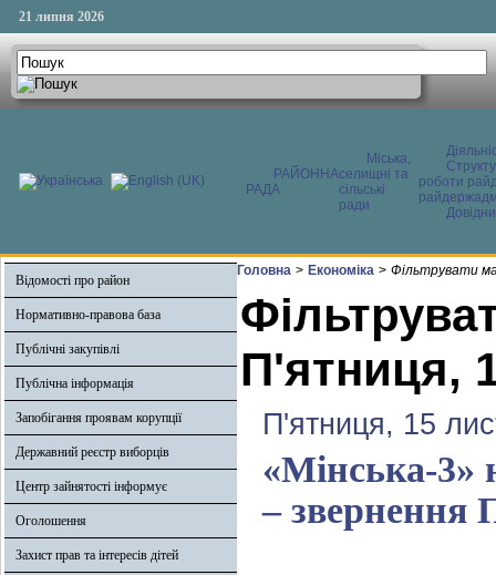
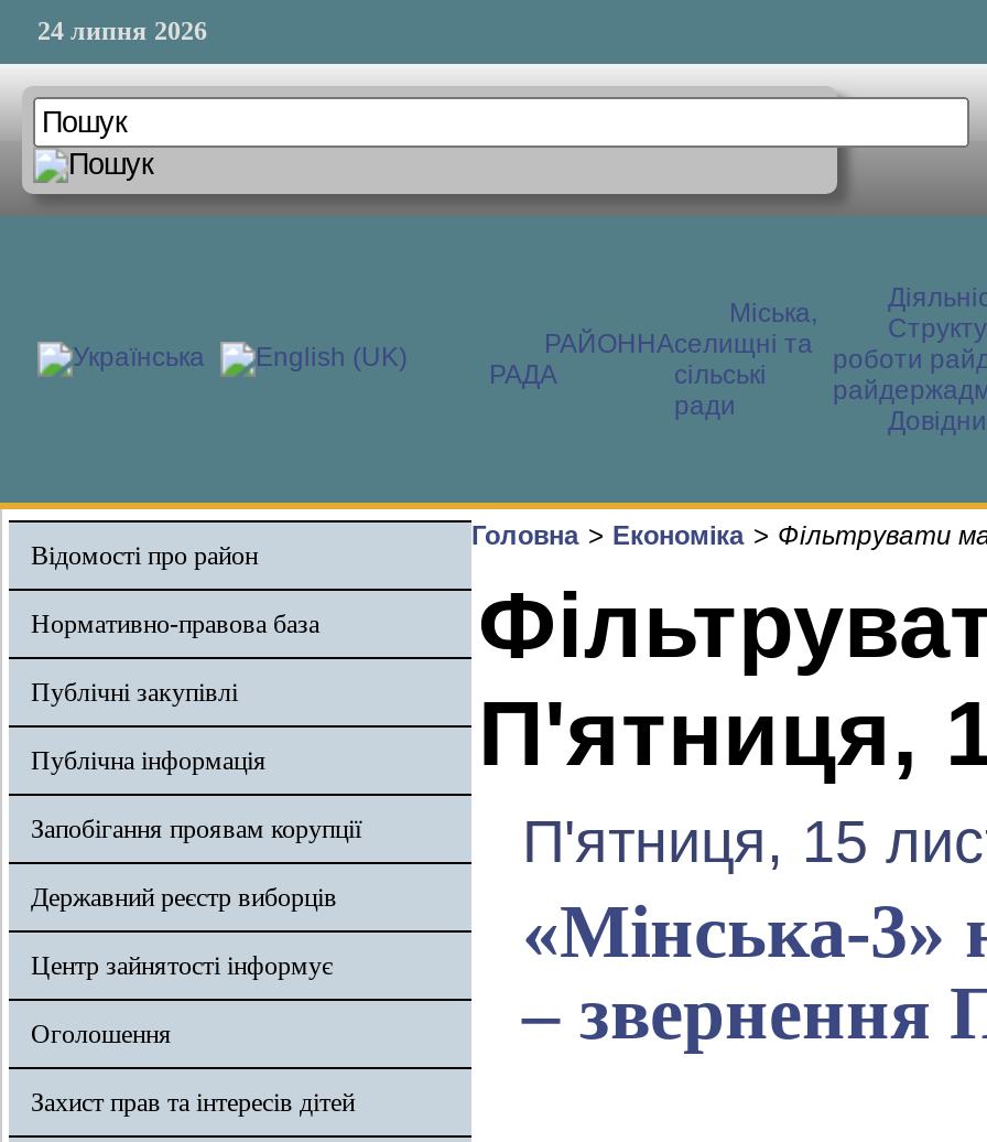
[19,9,104,24] 21 липня 2026 -> [37,15,207,46] 24 липня 2026

